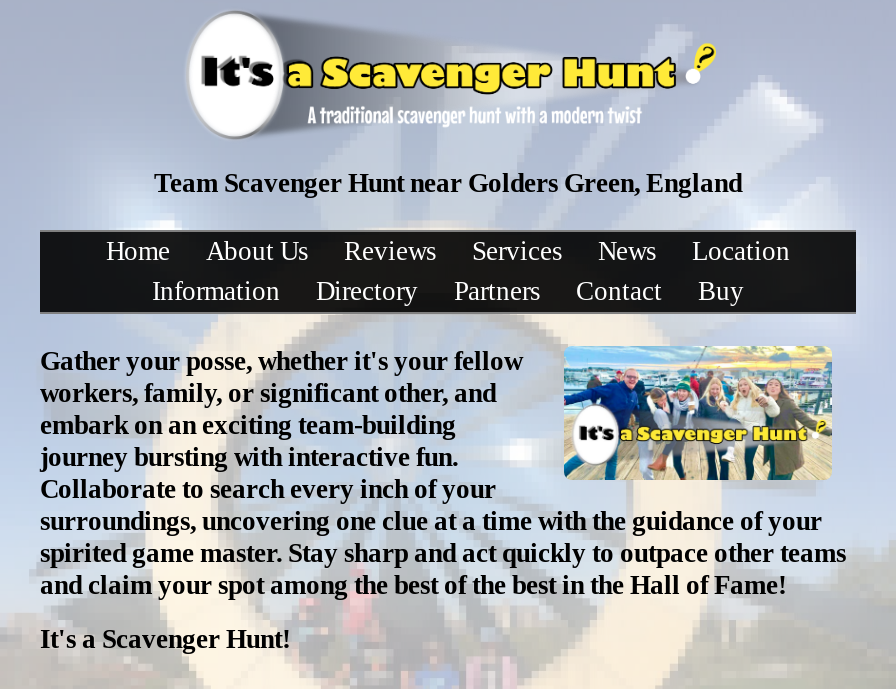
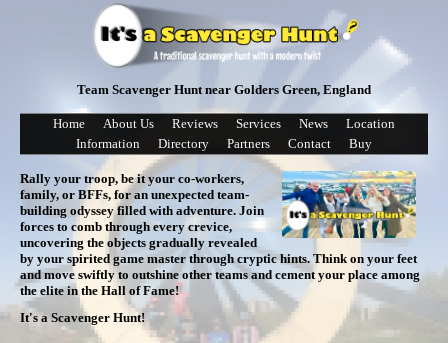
[40,346,846,600] Gather your posse, whether it's your fellow | workers, family, or significant other, and | embark on an exciting team-building | journey bursting with interactive fun. | Collaborate to search every inch of your | surroundings, uncovering one clue at a time with the guidance of your | spirited game master. Stay sharp and act quickly to outpace other teams | and claim your spot among the best of the best in the Hall of Fame! -> [20,171,420,298] Rally your troop, be it your co-workers, | family, or BFFs, for an unexpected team- | building odyssey filled with adventure. Join | forces to comb through every crevice, | uncovering the objects gradually revealed | by your spirited game master through cryptic hints. Think on your feet | and move swiftly to outshine other teams and cement your place among | the elite in the Hall of Fame!

